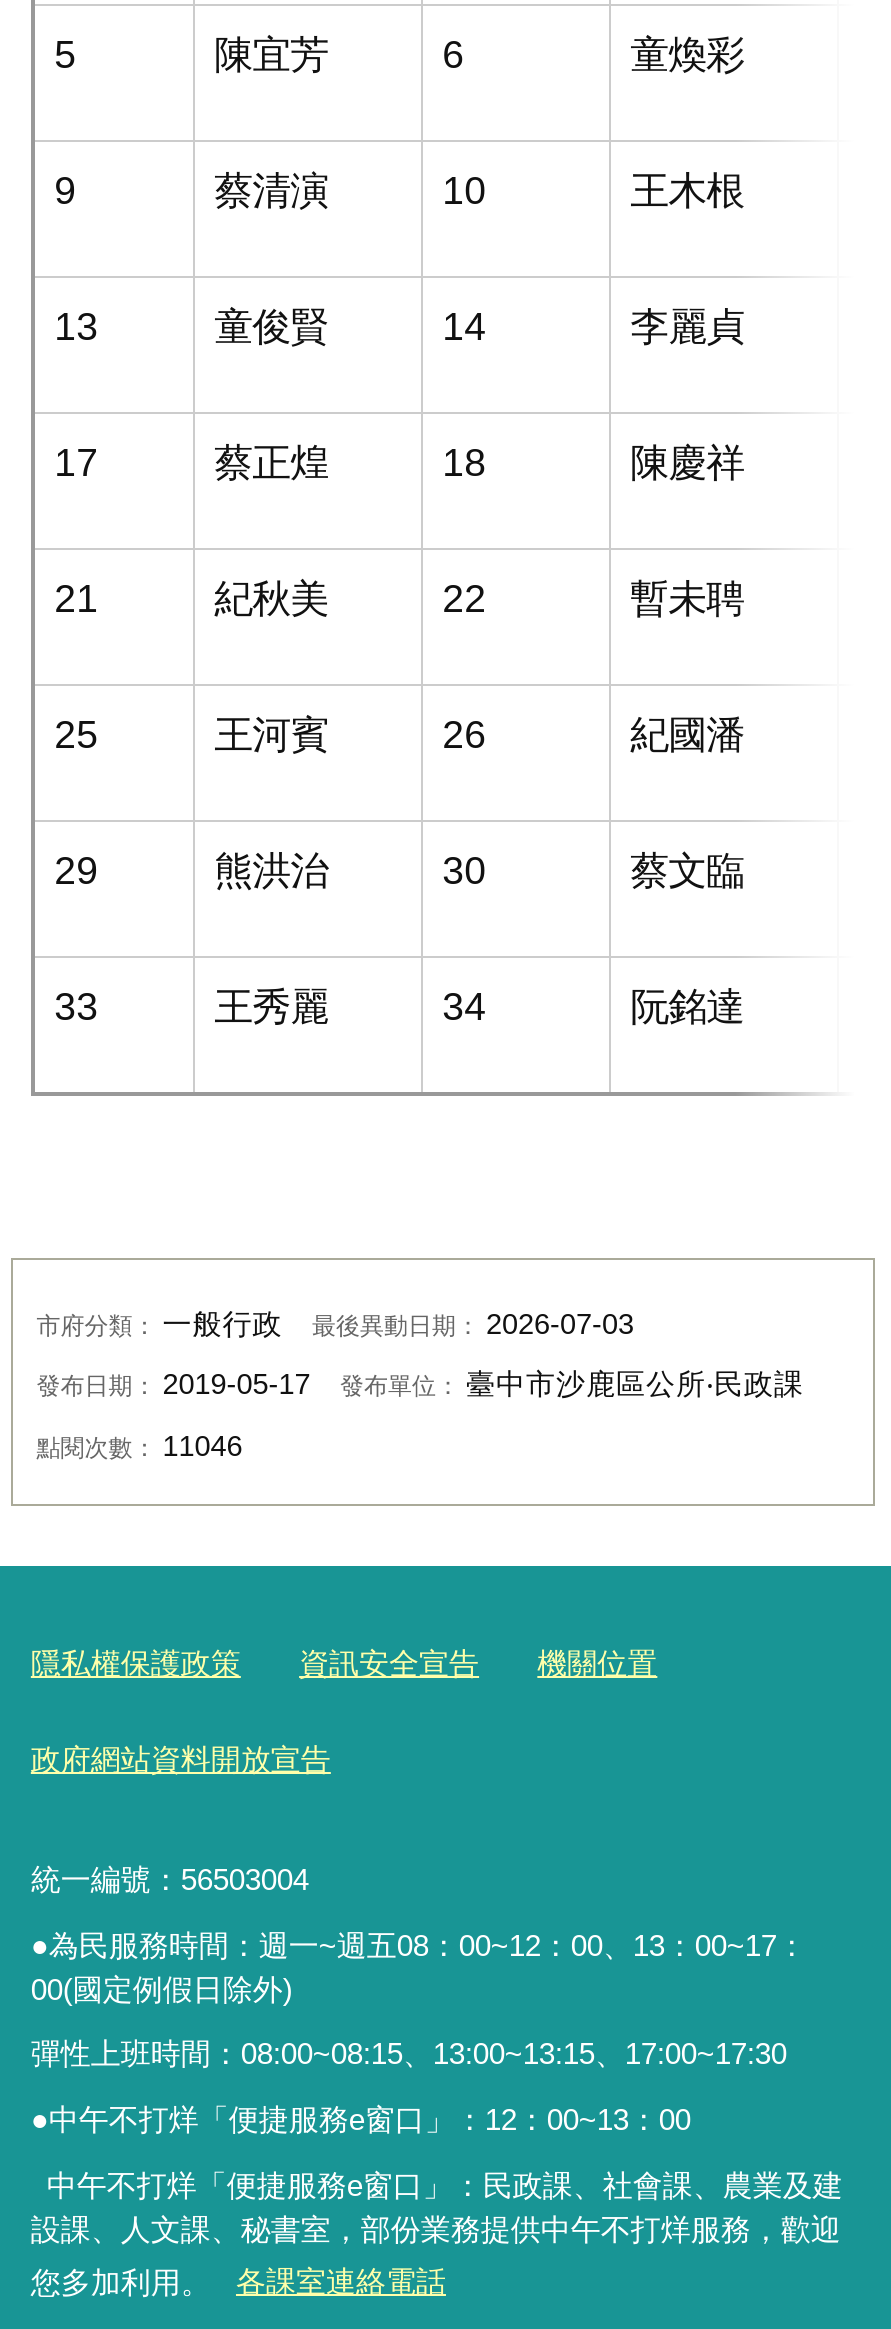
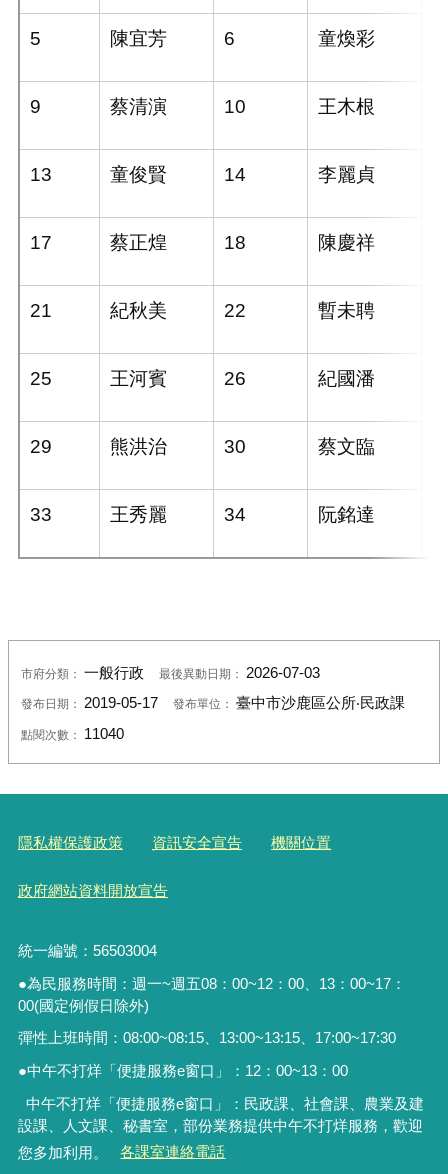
[36,1429,242,1461] 點閱次數：11046 -> [21,725,124,741] 點閱次數：11040

